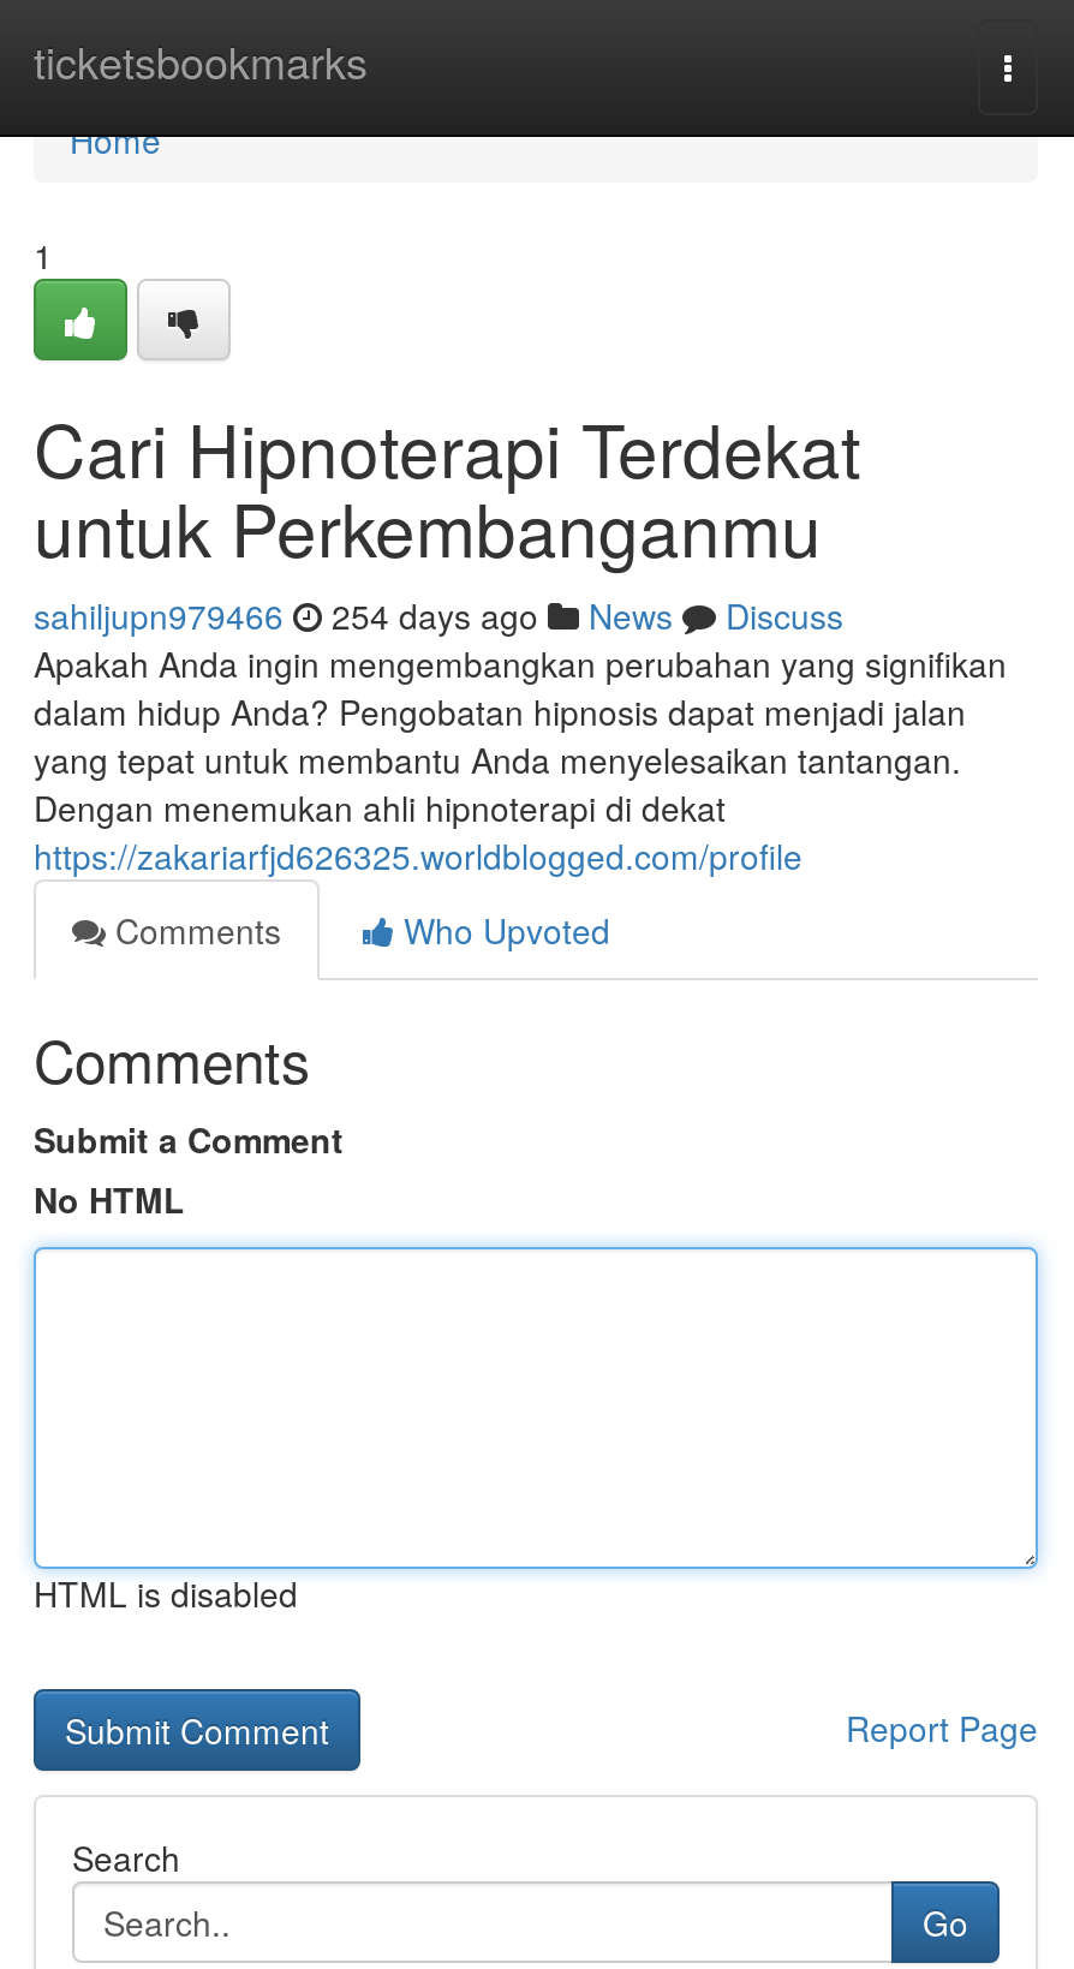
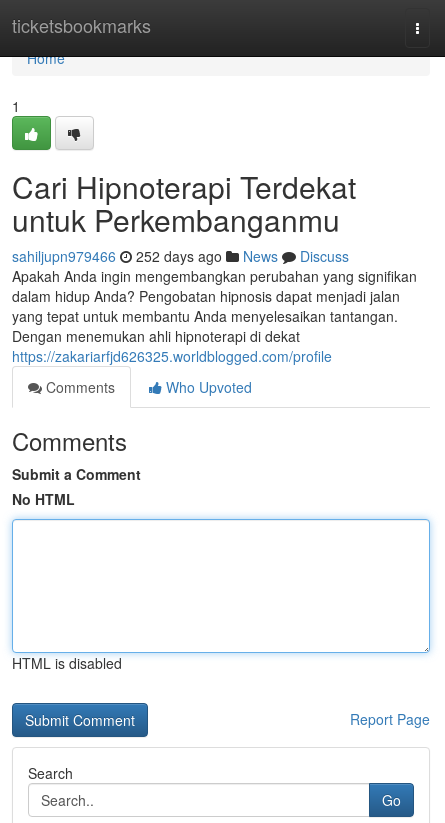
[34,591,843,639] sahiljupn979466 254 days ago News Discuss -> [12,246,349,266] sahiljupn979466 252 days ago News Discuss

